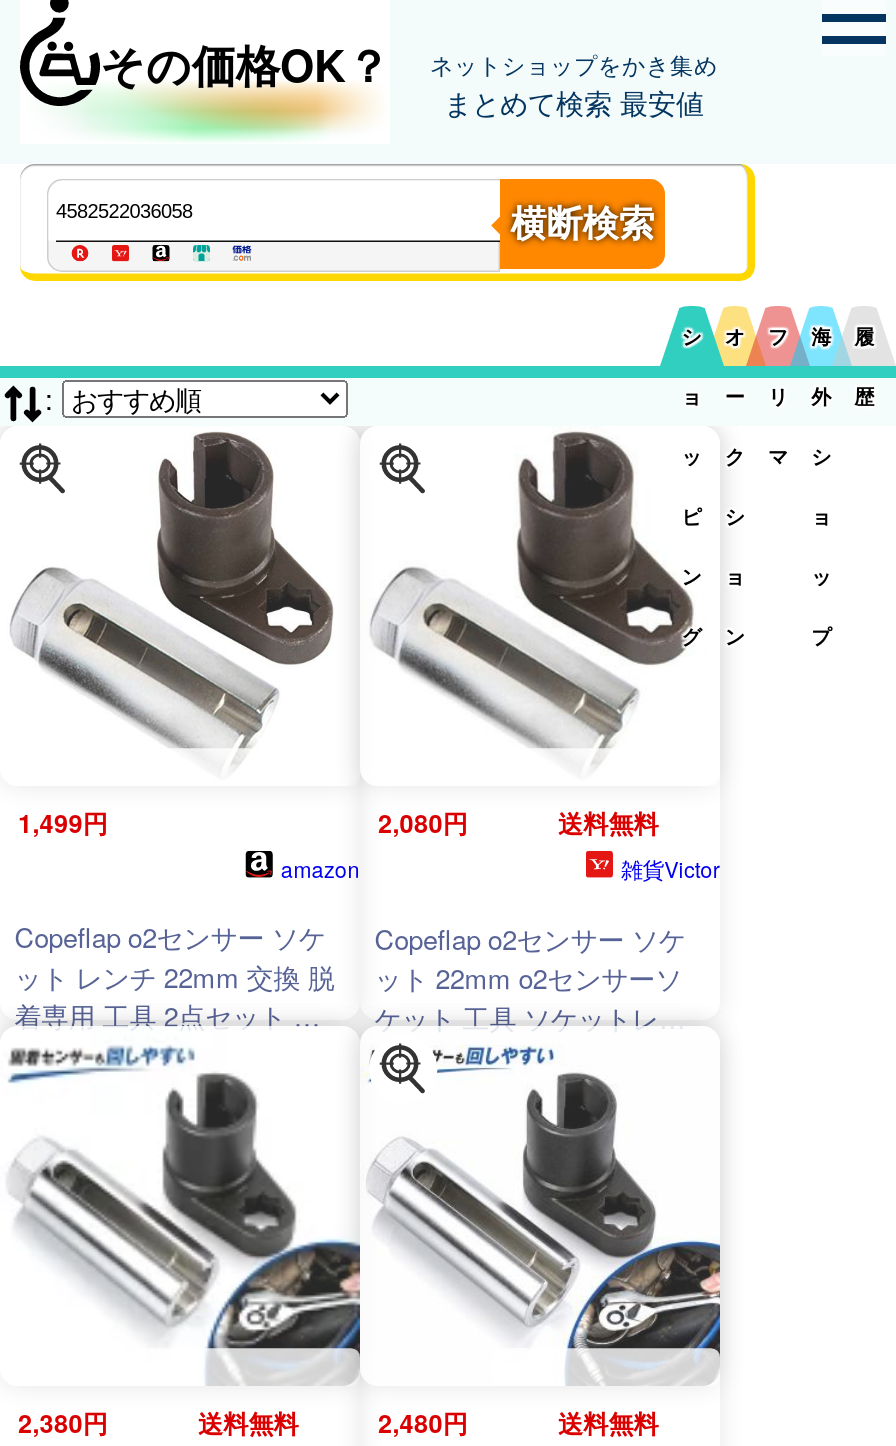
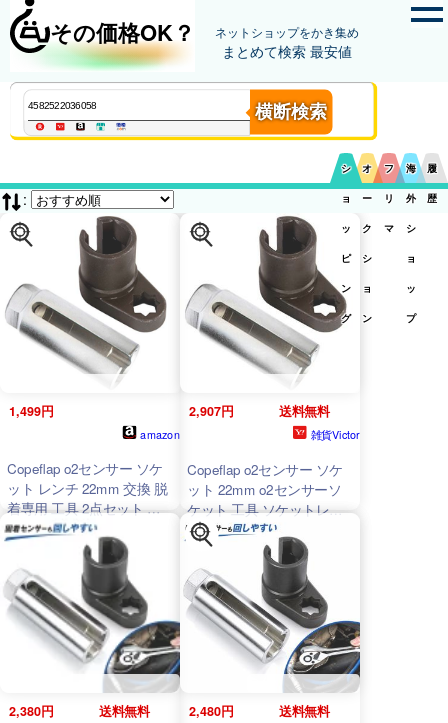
[378,803,468,839] 2,080円 -> [189,402,234,420] 2,907円

